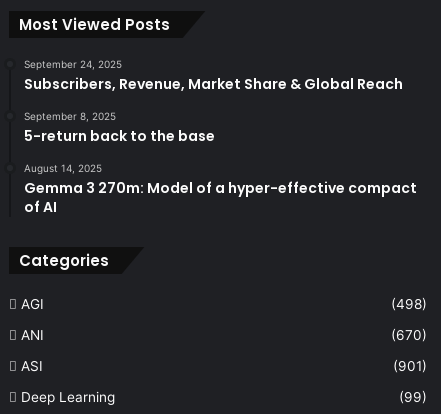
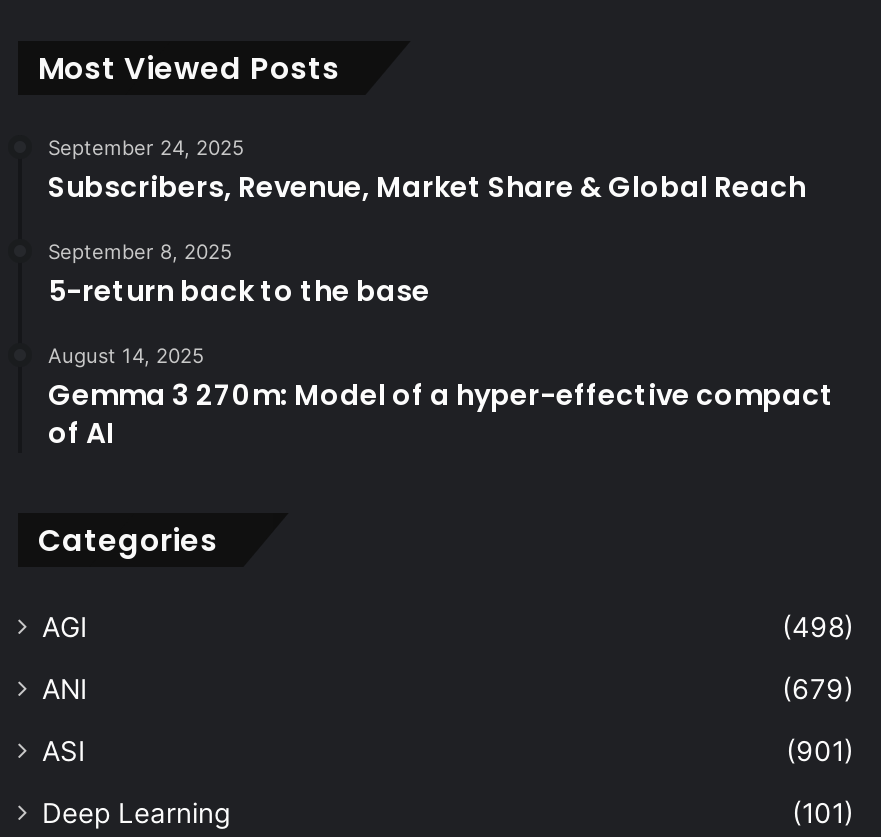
[391,327,427,343] (670) -> [782,672,854,704] (679)
[399,389,427,405] (99) -> [792,796,854,828] (101)

